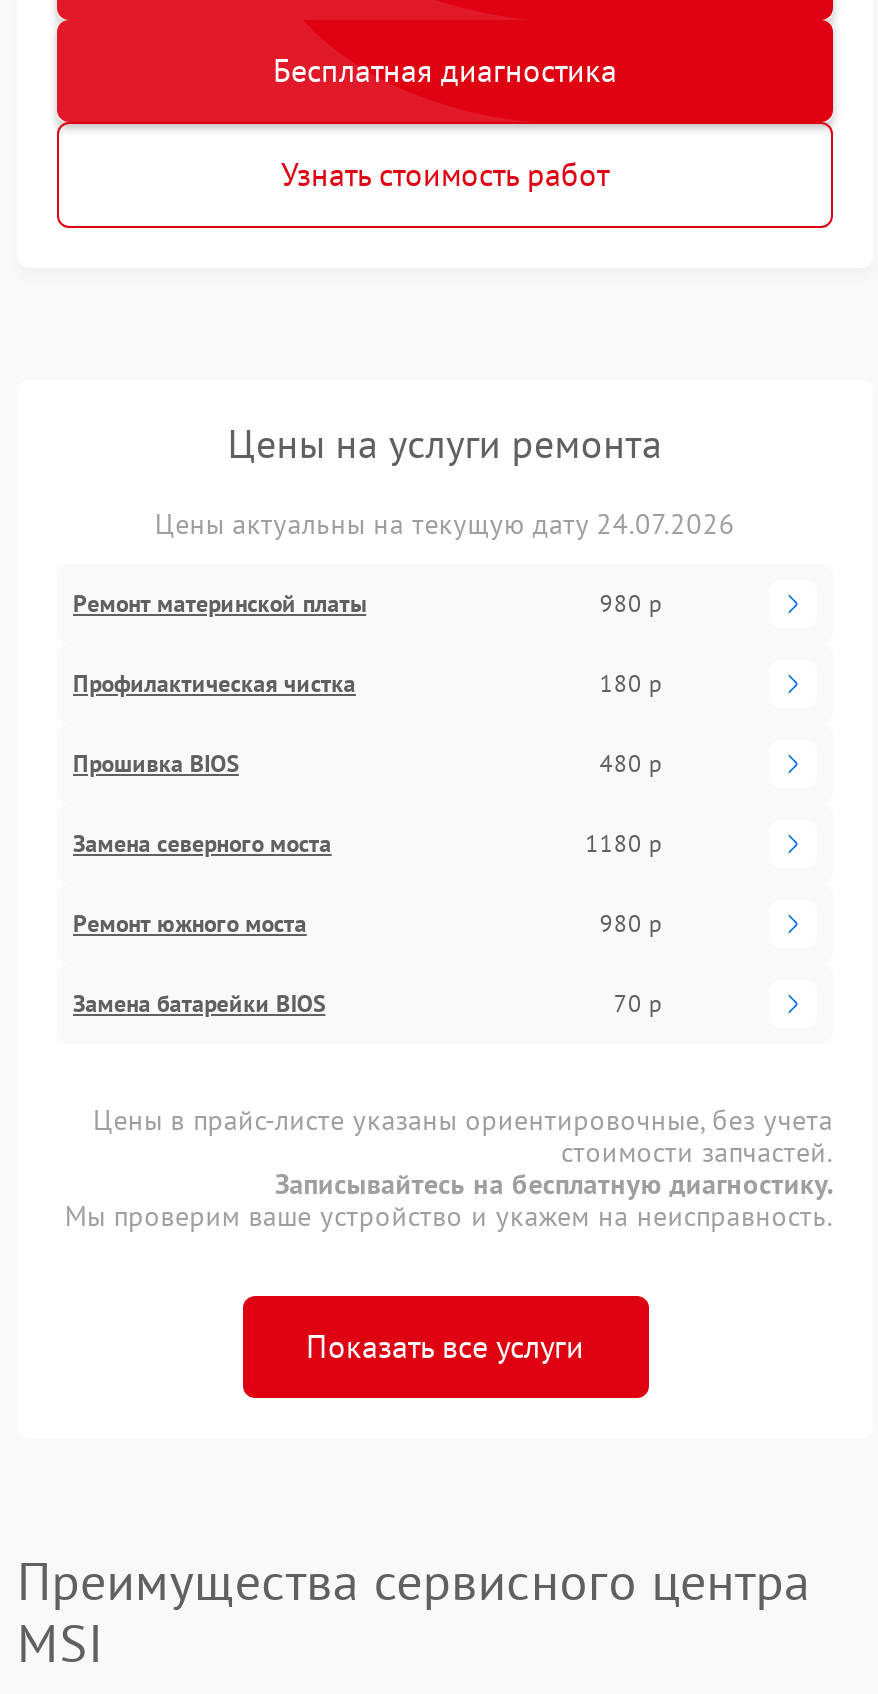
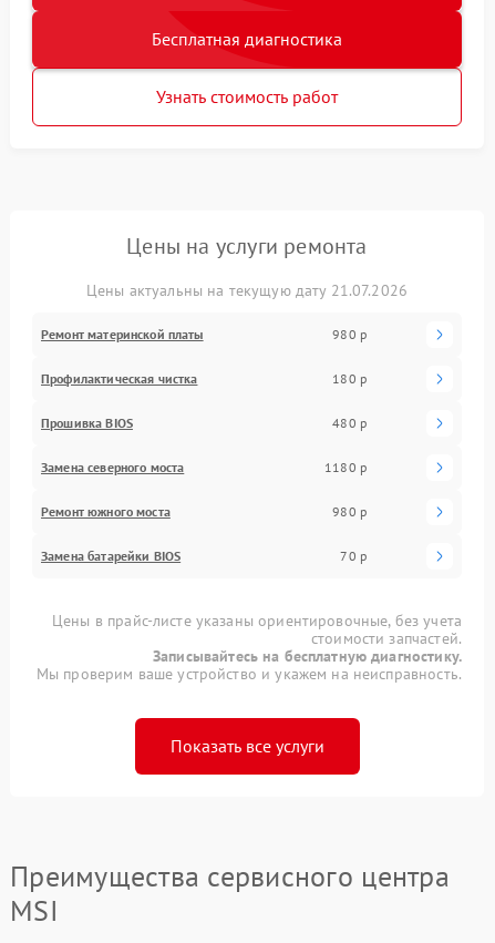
[155,506,735,542] Цены актуальны на текущую дату 24.07.2026 -> [86,280,408,300] Цены актуальны на текущую дату 21.07.2026

